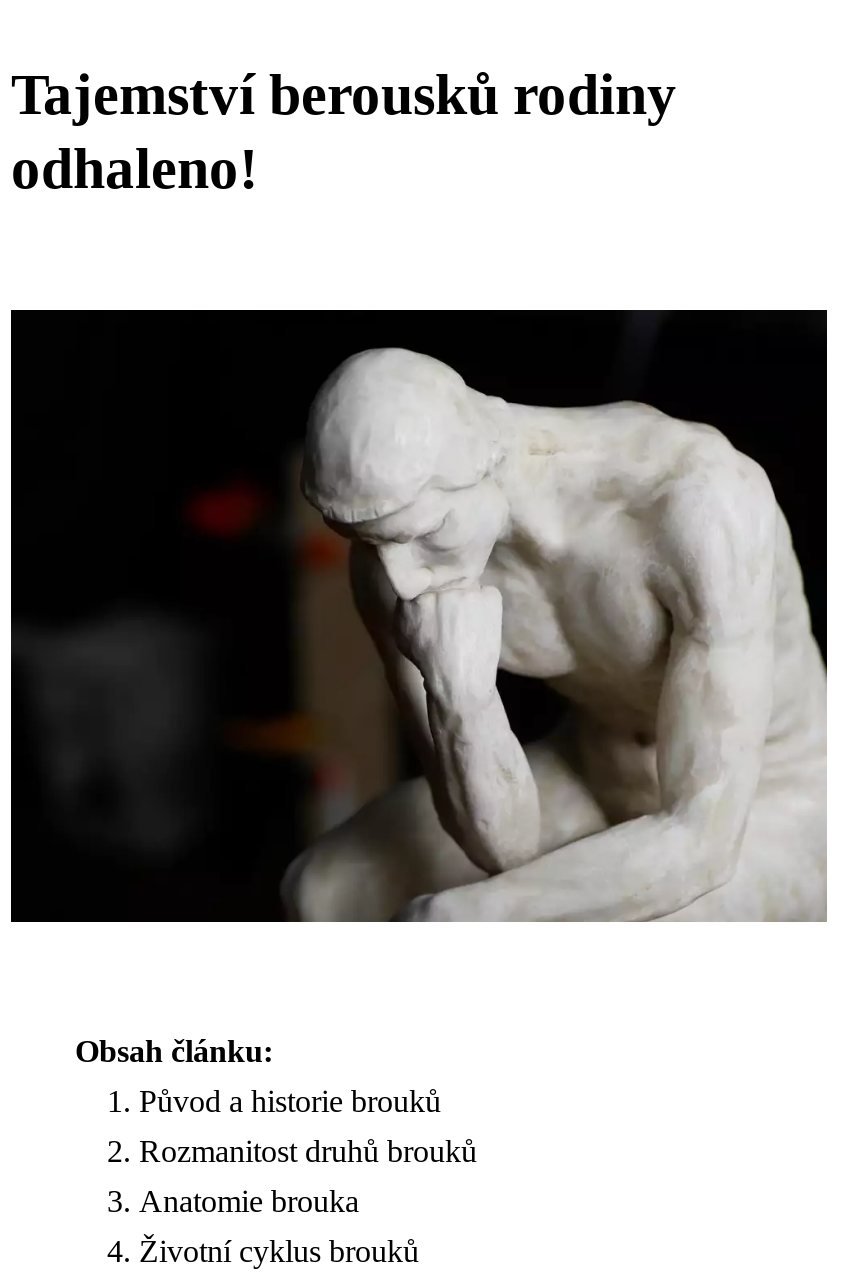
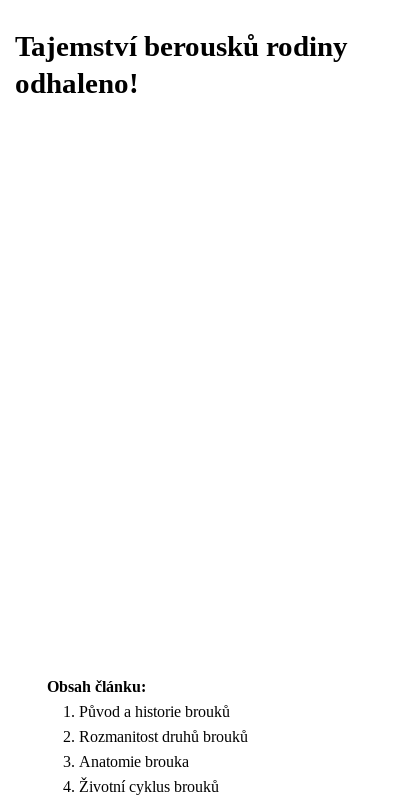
[9,308,829,924] [image] -> none

